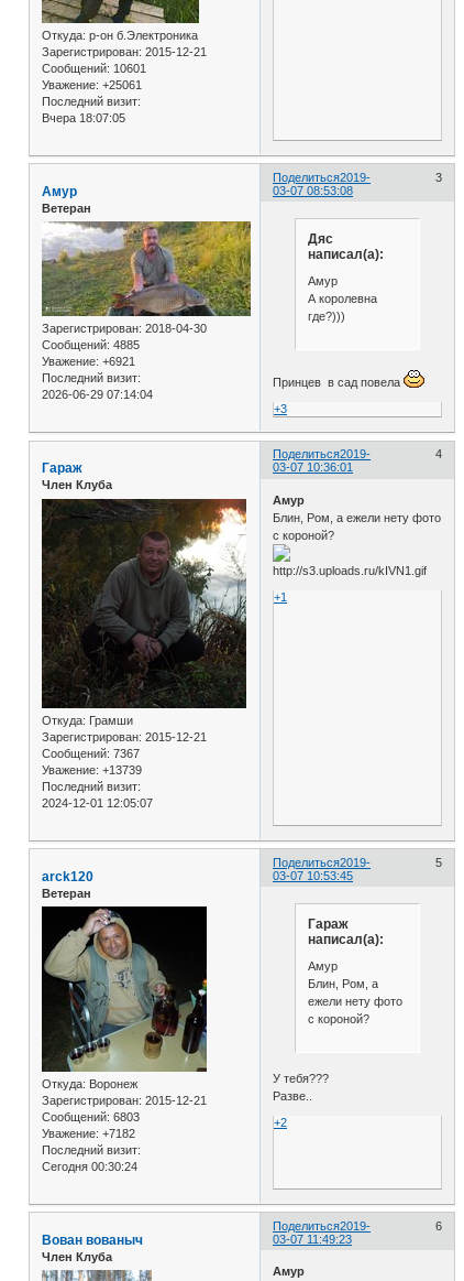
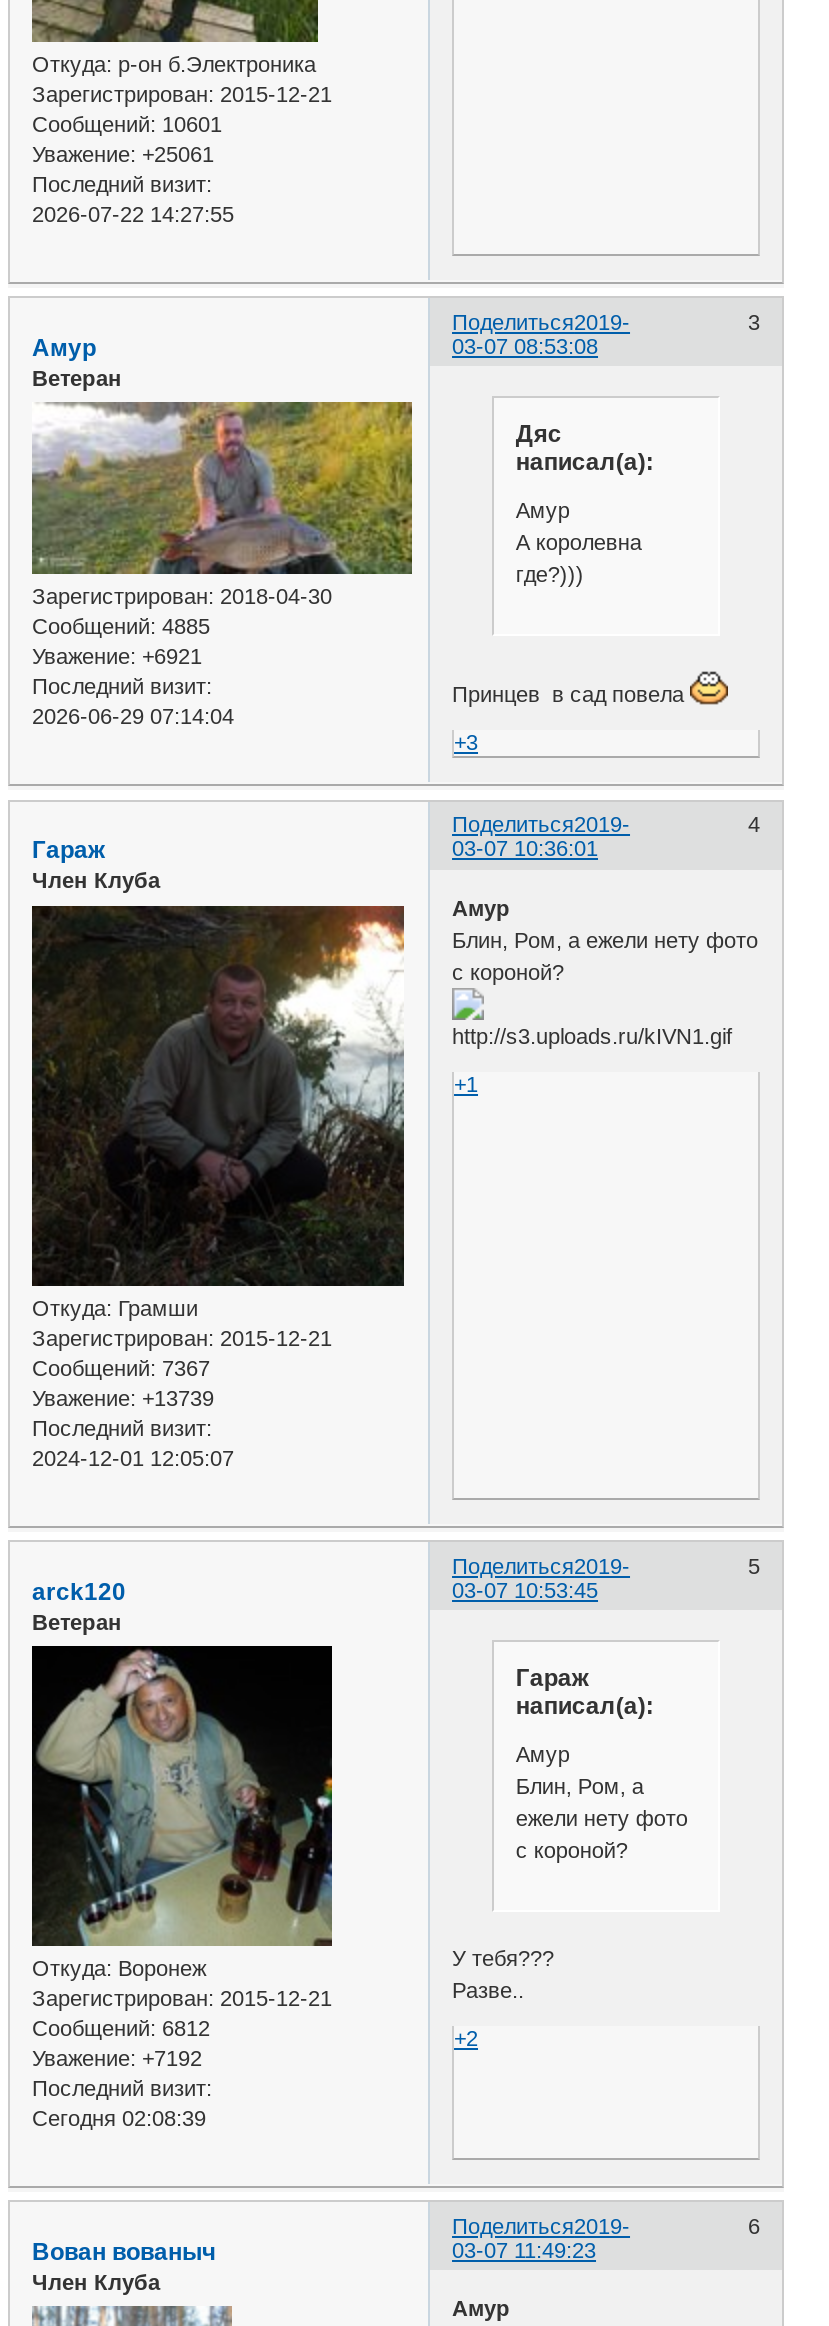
[42,111,125,124] Вчера 18:07:05 -> [32,201,234,225] 2026-07-22 14:27:55
[42,1110,140,1123] Сообщений: 6803 -> [32,2016,210,2040] Сообщений: 6812
[42,1127,135,1140] Уважение: +7182 -> [32,2046,202,2070] Уважение: +7192
[42,1160,137,1173] Сегодня 00:30:24 -> [32,2106,206,2130] Сегодня 02:08:39

